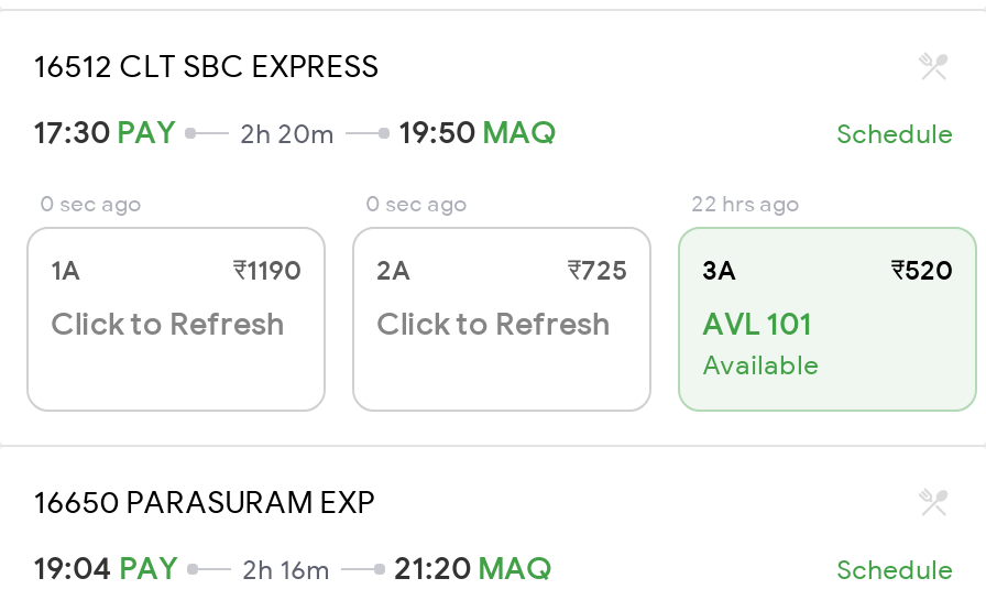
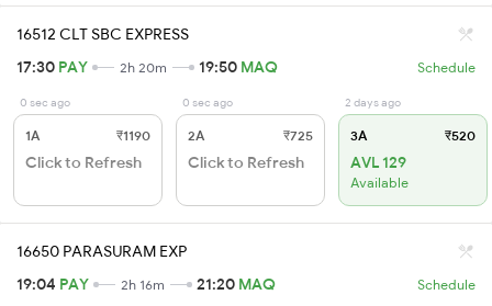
[691,190,799,218] 22 hrs ago -> [345,96,401,110] 2 days ago
[702,304,812,344] AVL 101 -> [350,153,406,172] AVL 129

